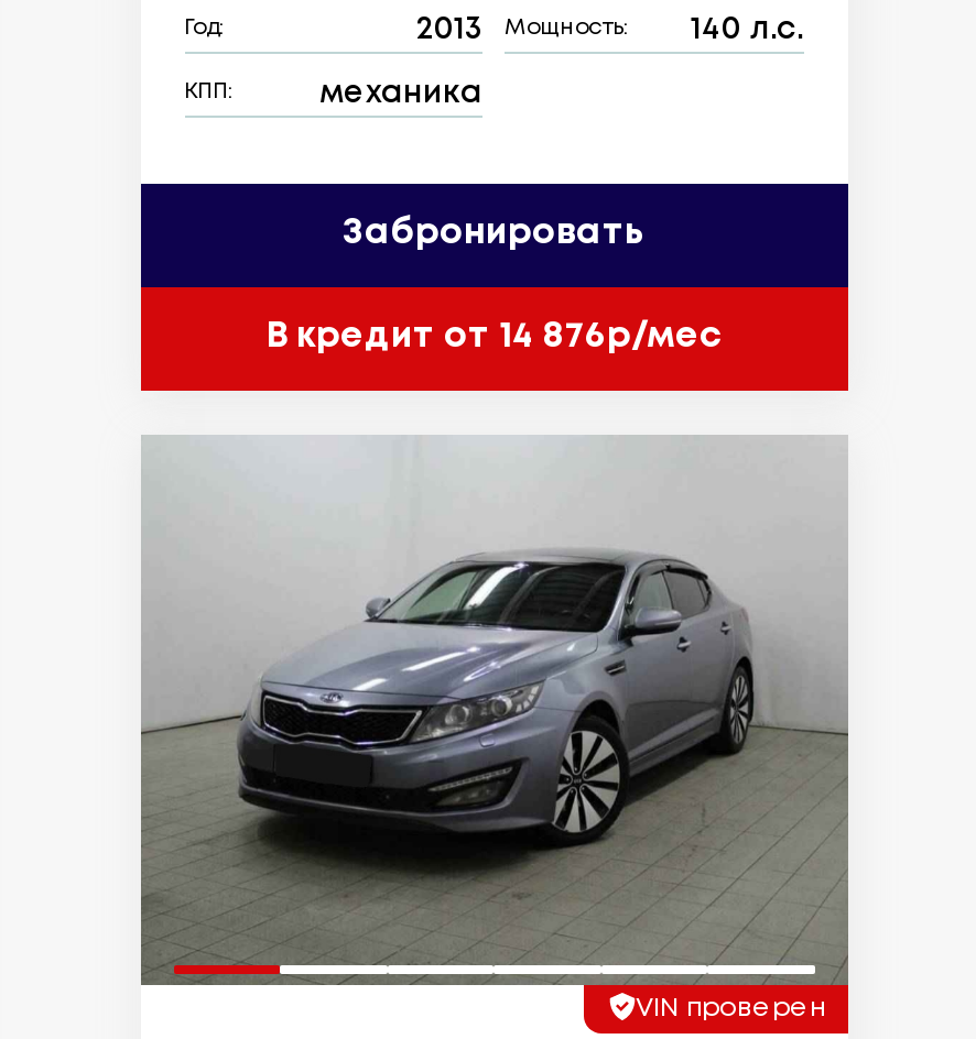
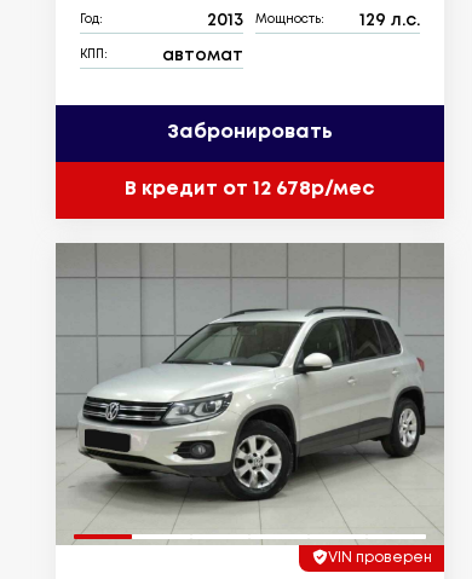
[691,16,803,42] 140 л.с. -> [359,13,419,28] 129 л.с.
[319,80,482,106] механика -> [162,48,243,63] автомат
[265,321,722,354] В кредит от 14 876р/мес -> [125,180,374,198] В кредит от 12 678р/мес
[141,437,848,985] [image] -> [56,243,444,545] [image]

